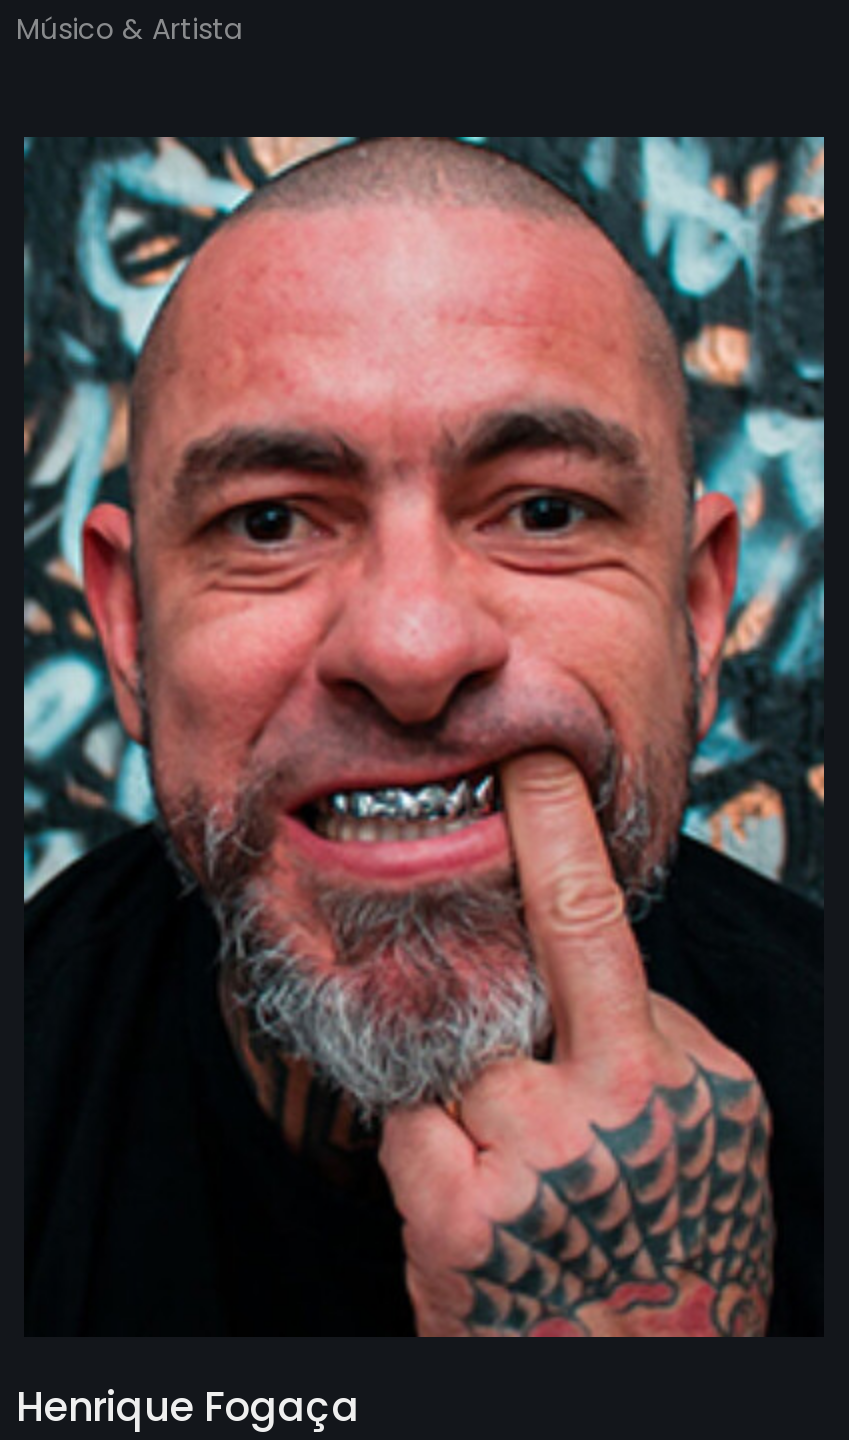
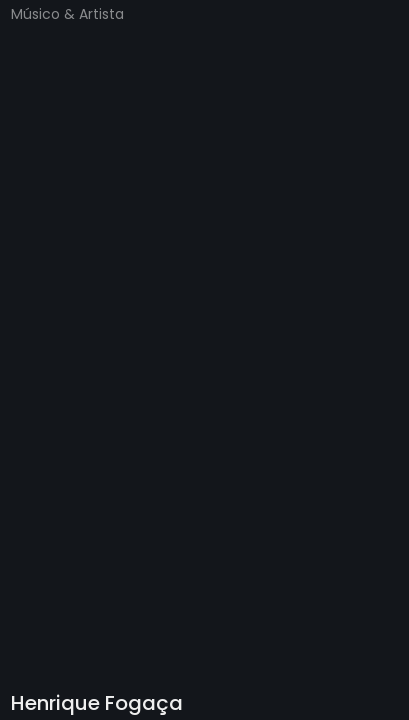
[22,134,826,1338] [image] -> none

